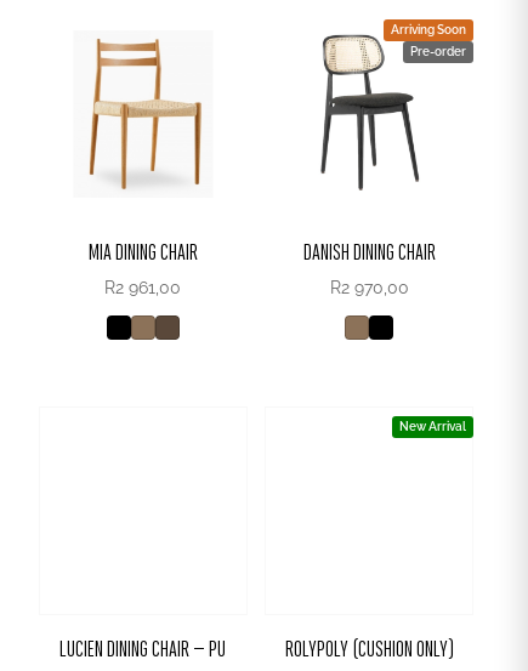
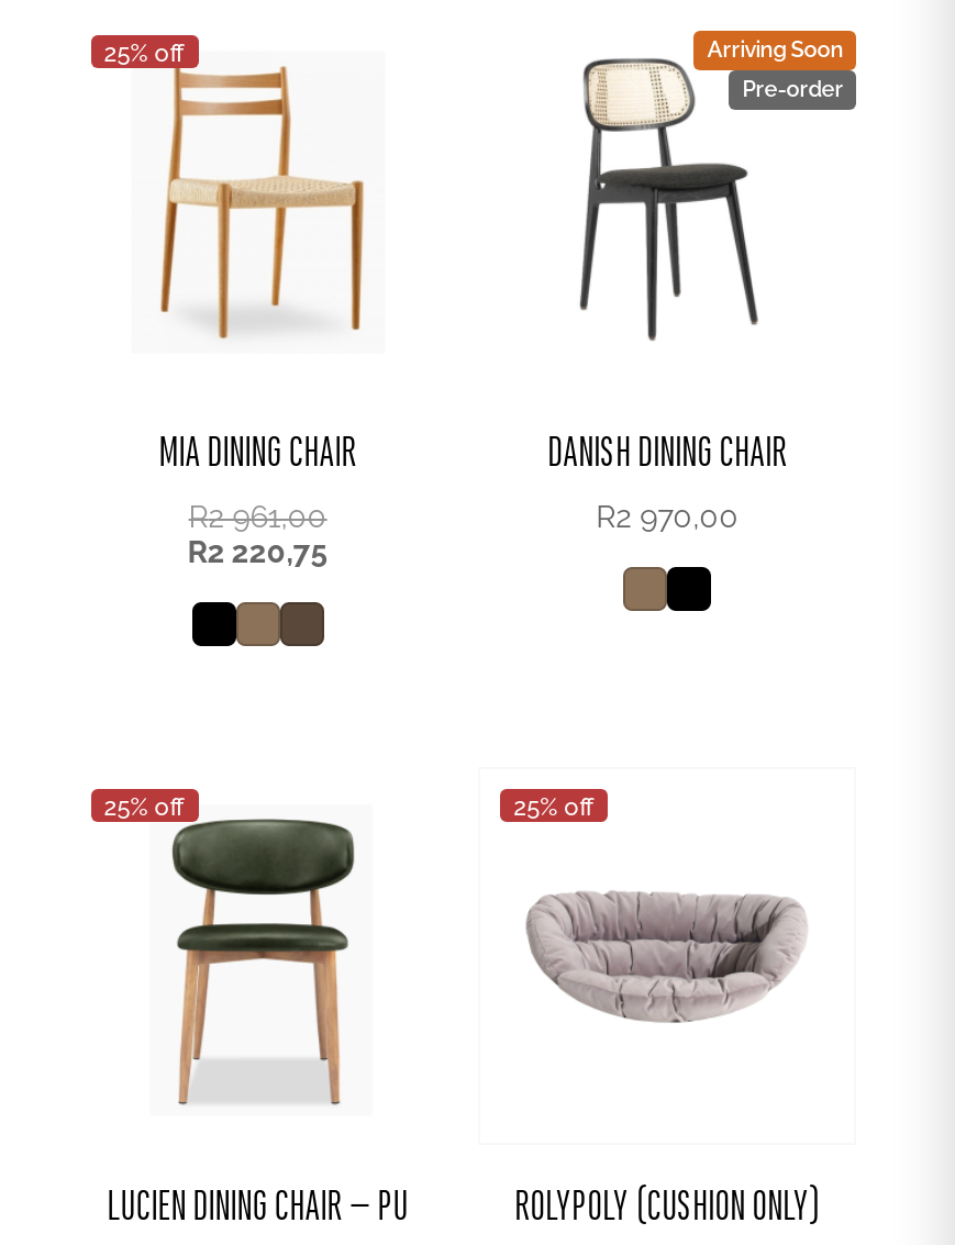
none -> [104,40,185,68] 25% off
none -> [104,794,357,1108] [image] | 25% off
none -> [187,534,328,569] R2 220,75
none -> [524,890,808,1024] [image]
[400,420,466,434] New Arrival -> [514,794,595,823] 25% off

